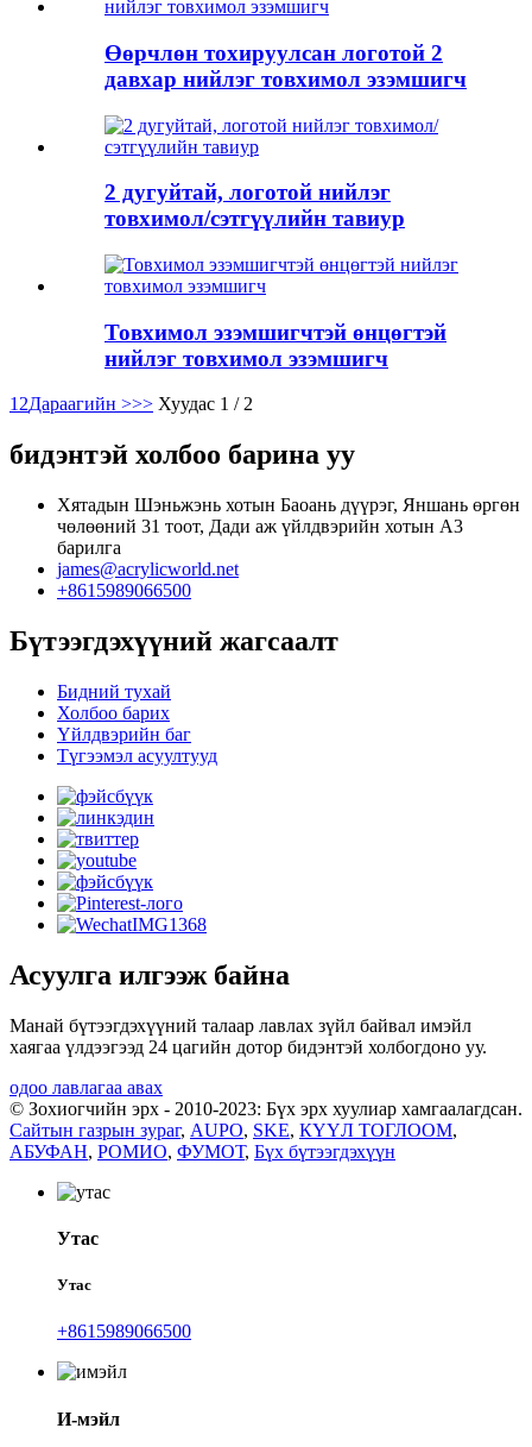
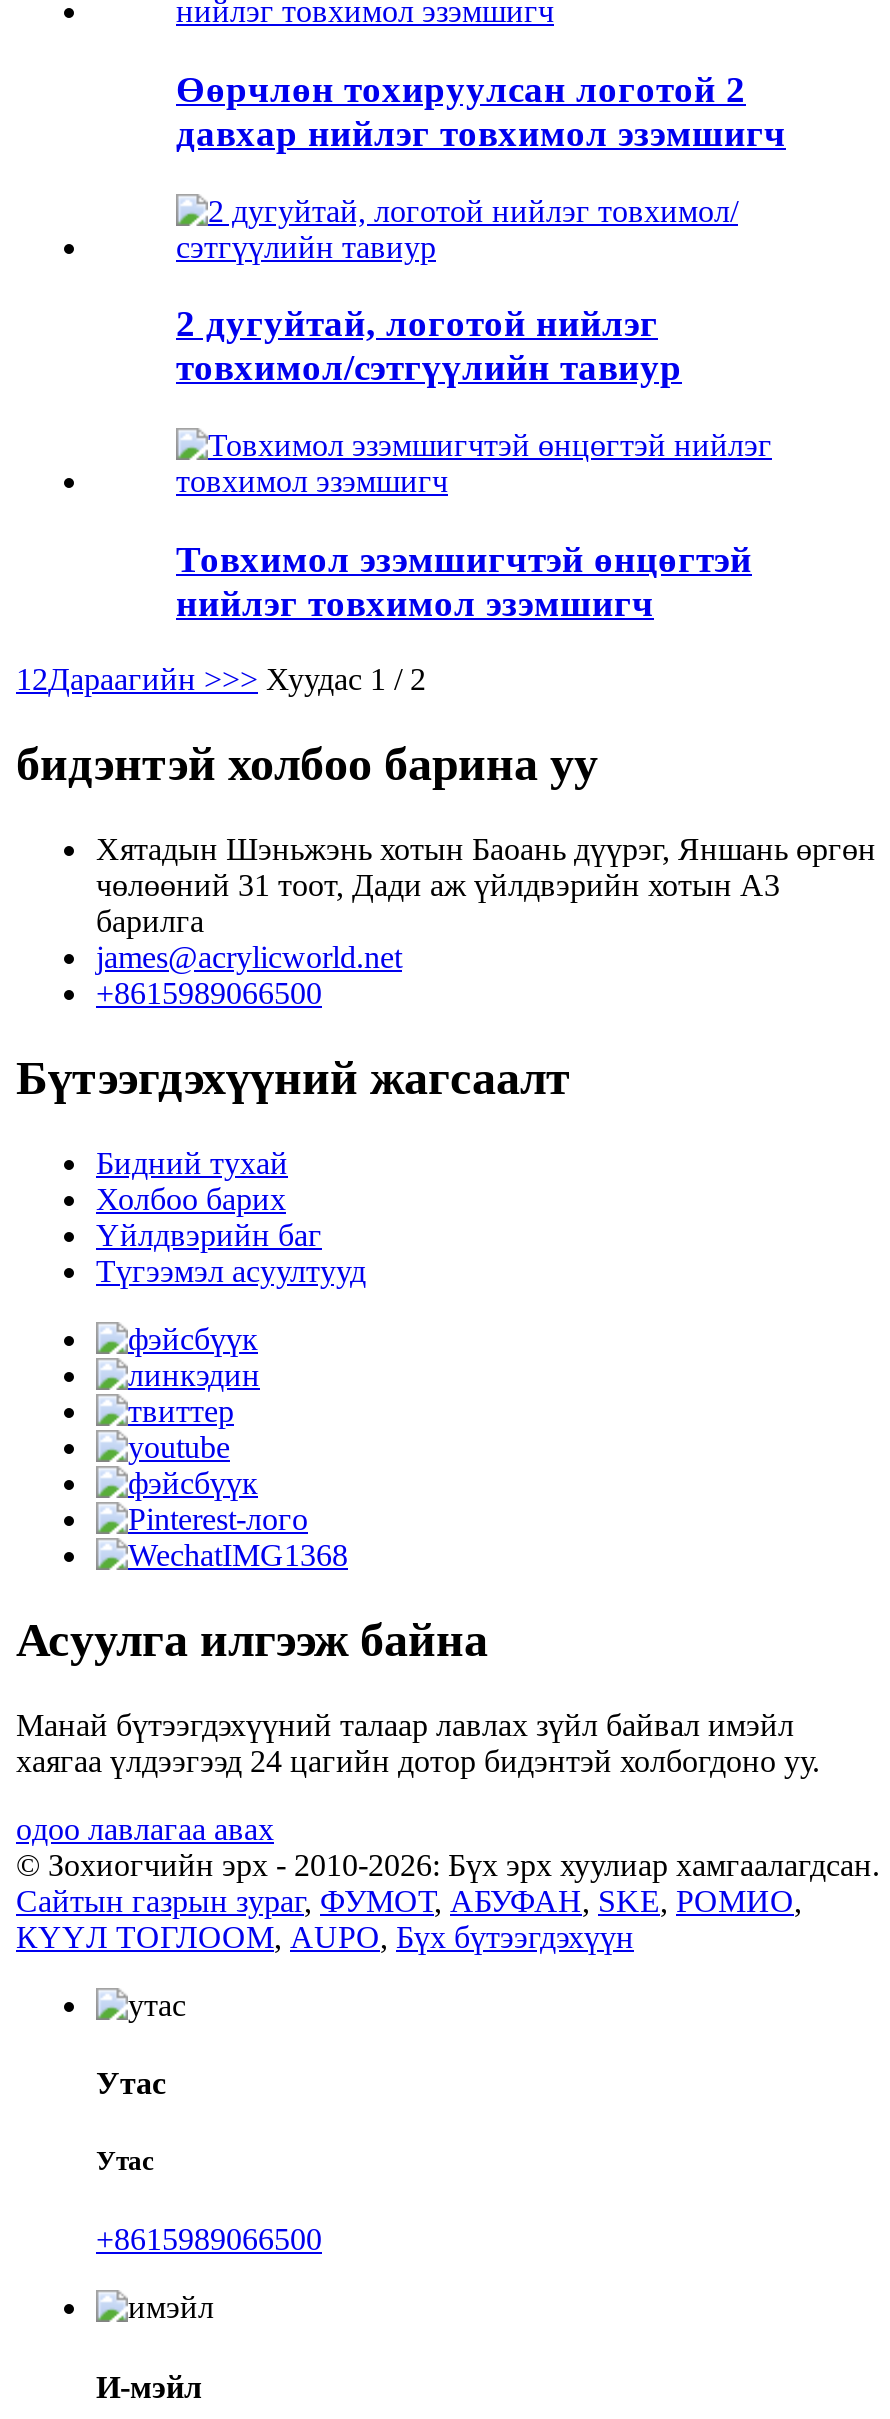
[9,1098,522,1119] © Зохиогчийн эрх - 2010-2023: Бүх эрх хуулиар хамгаалагдсан. -> [16,1848,880,1882] © Зохиогчийн эрх - 2010-2026: Бүх эрх хуулиар хамгаалагдсан.
[9,1120,457,1140] Сайтын газрын зураг, AUPO, SKE, КҮҮЛ ТОГЛООМ, -> [16,1884,802,1918] Сайтын газрын зураг, ФУМОТ, АБУФАН,SKE, РОМИО,
[9,1141,395,1161] АБУФАН, РОМИО, ФУМОТ, Бүх бүтээгдэхүүн -> [16,1920,634,1954] КҮҮЛ ТОГЛООМ, AUPO, Бүх бүтээгдэхүүн

